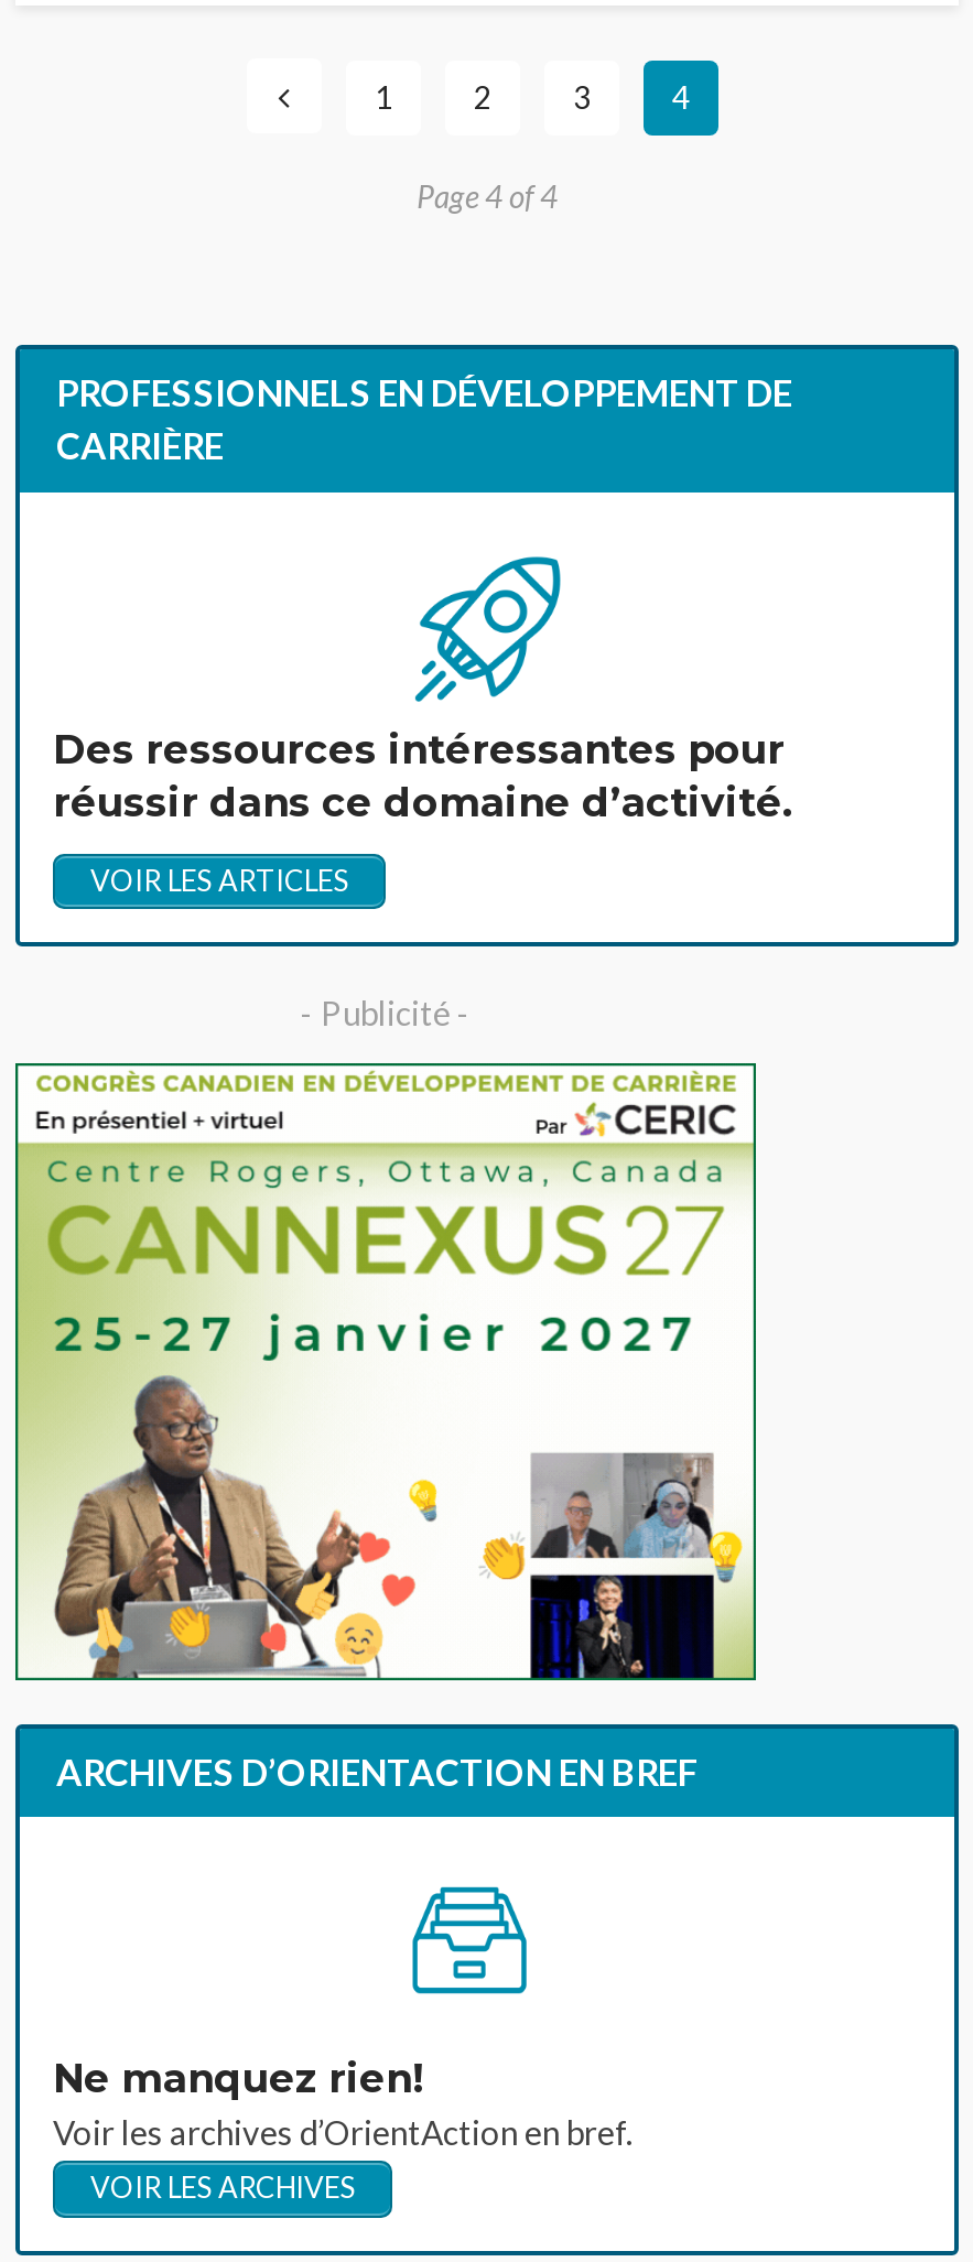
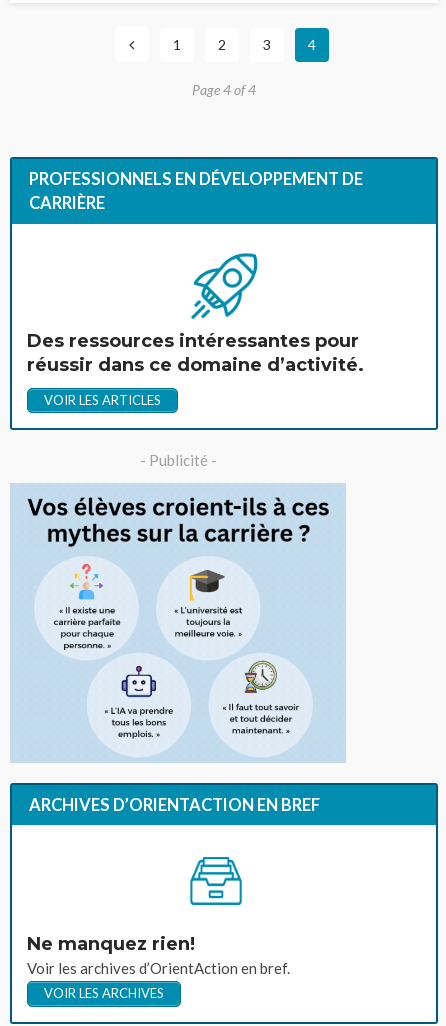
[13,1061,758,1682] [image] -> [10,483,346,763] [image]

